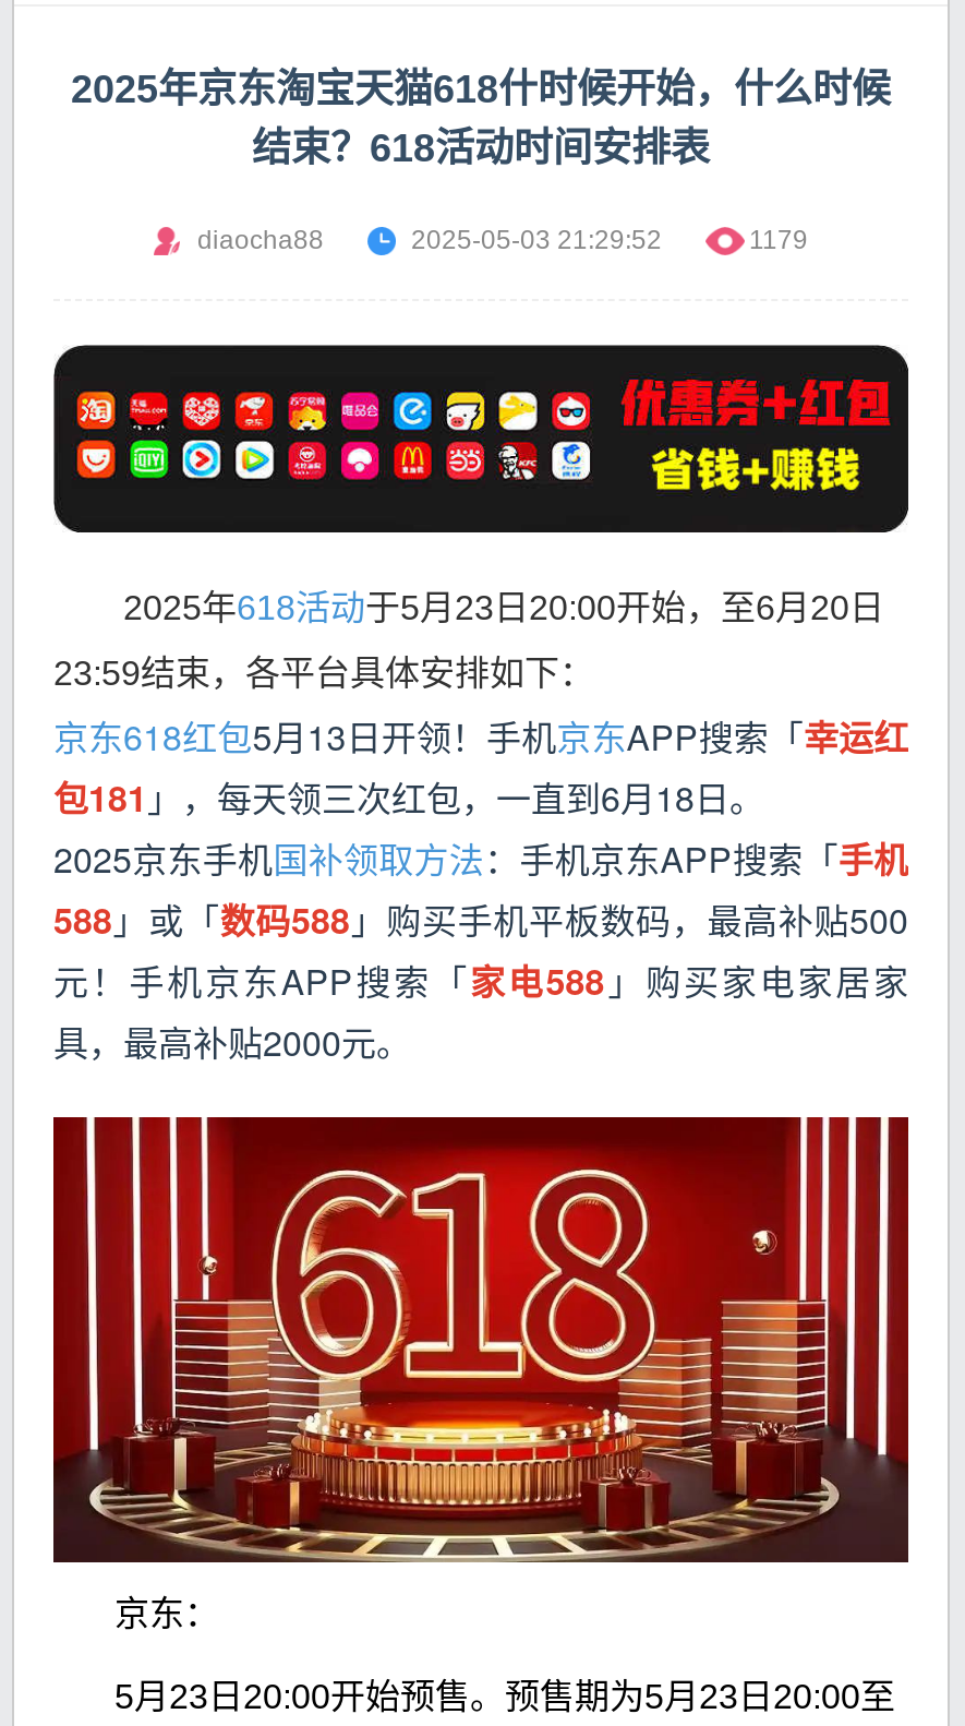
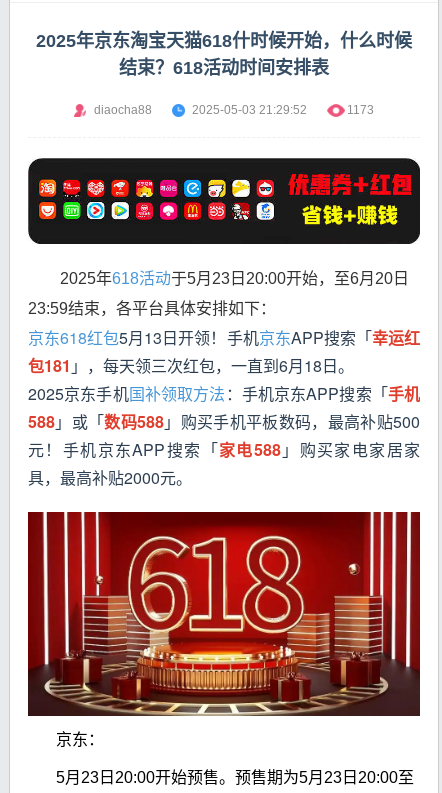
[749,224,808,255] 1179 -> [347,103,374,117] 1173

